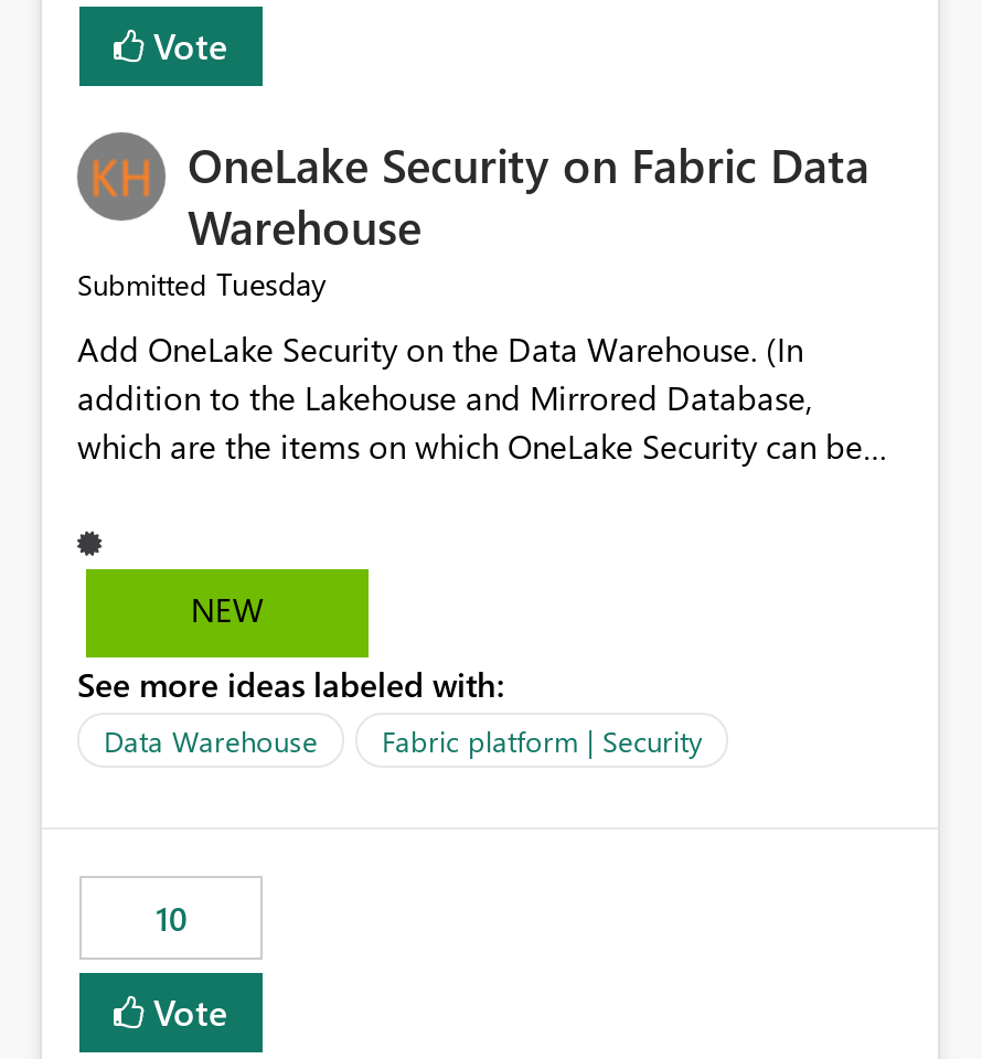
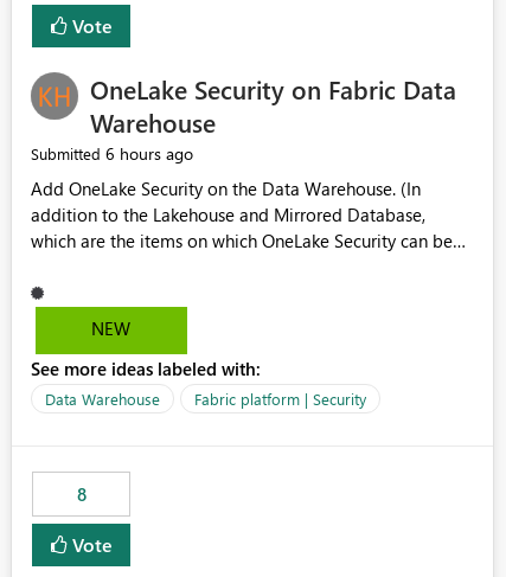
[77,263,327,305] Submitted Tuesday -> [31,143,193,165] Submitted 6 hours ago
[156,897,186,941] 10 -> [76,483,86,506] 8

